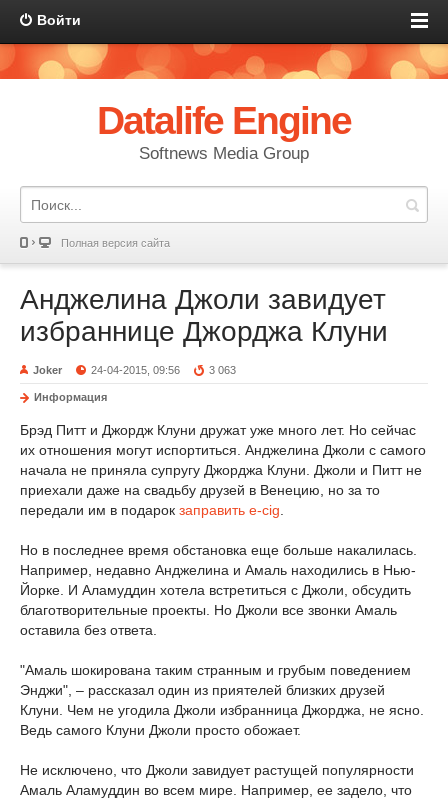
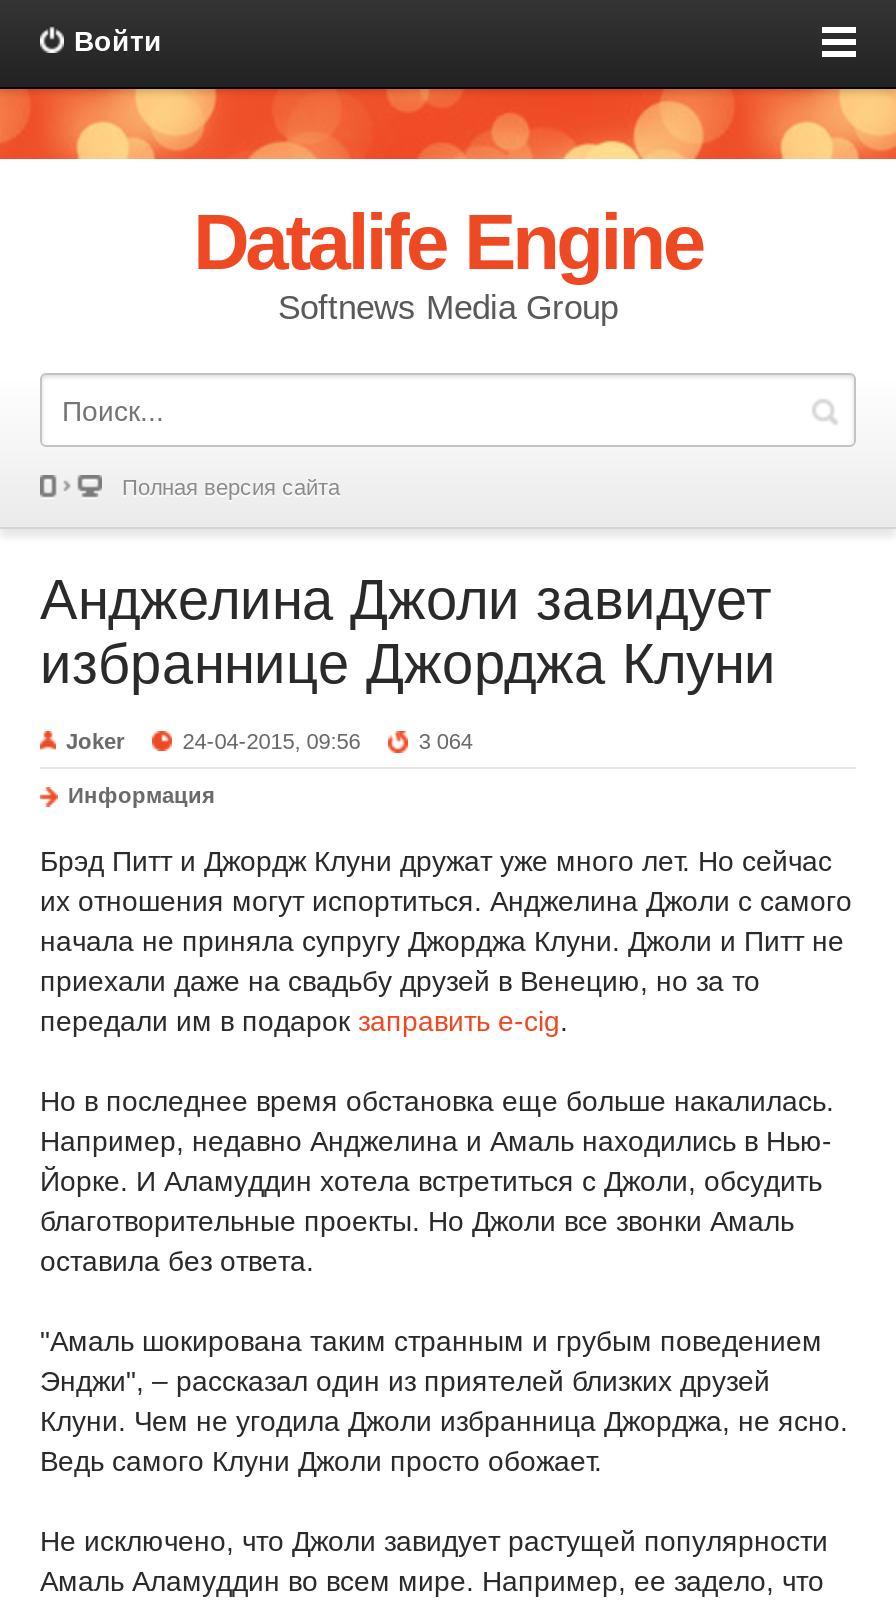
[209,364,236,376] 3 063 -> [419,729,473,753] 3 064

